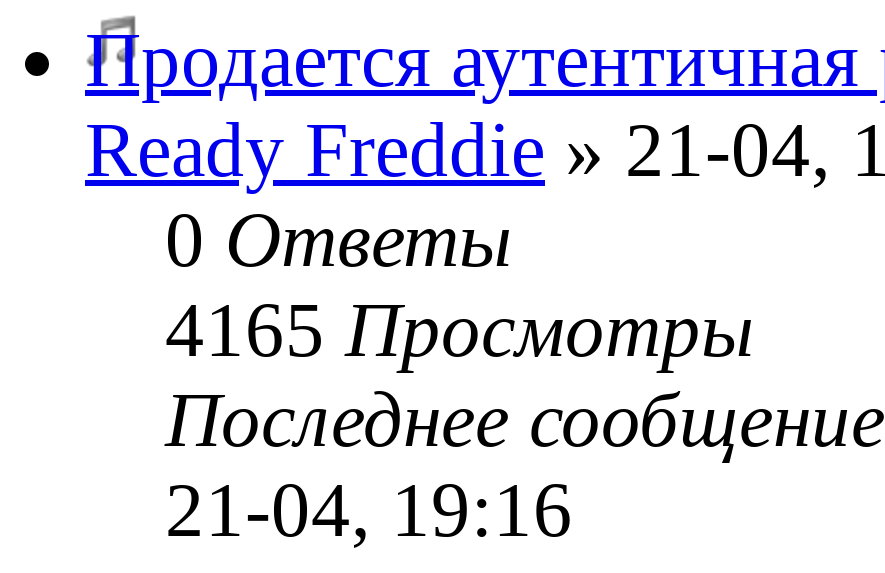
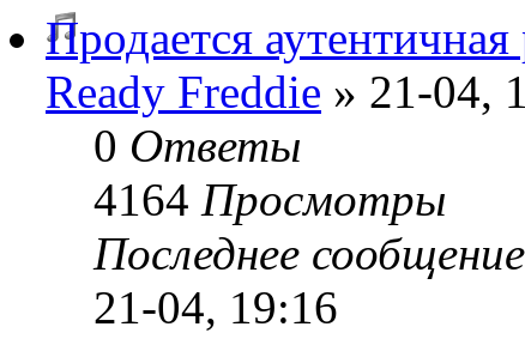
[165,285,753,371] 4165 Просмотры -> [93,173,446,225] 4164 Просмотры

